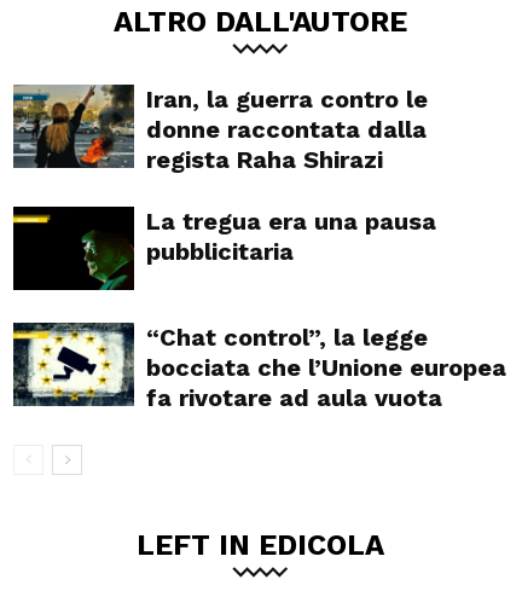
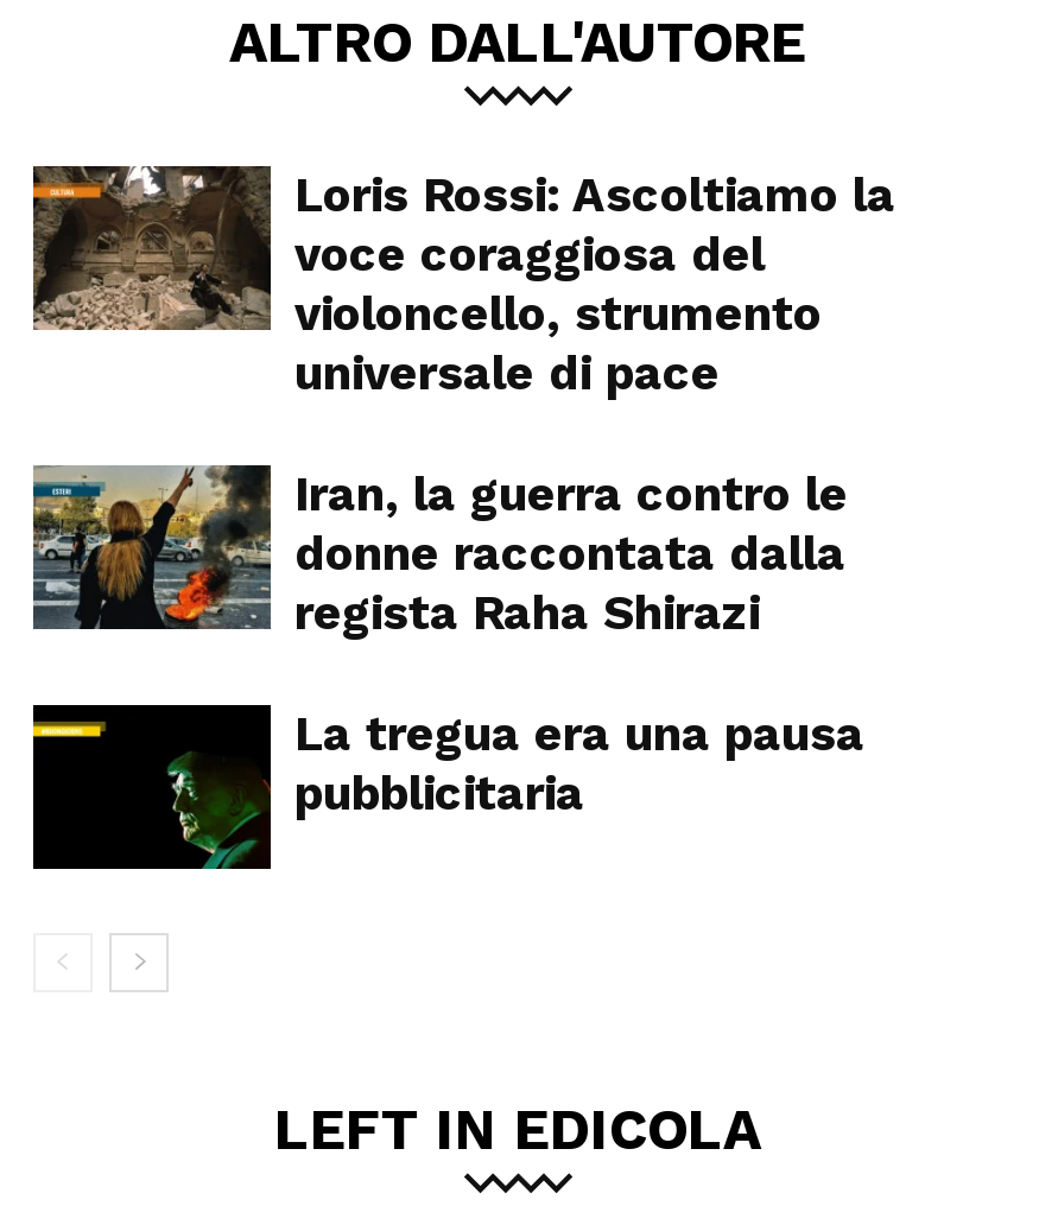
none -> [31,166,895,401] [image] | Loris Rossi: Ascoltiamo la | voce coraggiosa del | violoncello, strumento | universale di pace
moved [11,82,436,266] -> [28,461,864,821]: [image] | Iran, la guerra contro le | donne raccontata dalla | regista Raha Shirazi | La tregua era una pausa | pubblicitaria
[12,321,506,412] [image] | “Chat control”, la legge | bocciata che l’Unione europea | fa rivotare ad aula vuota -> none

